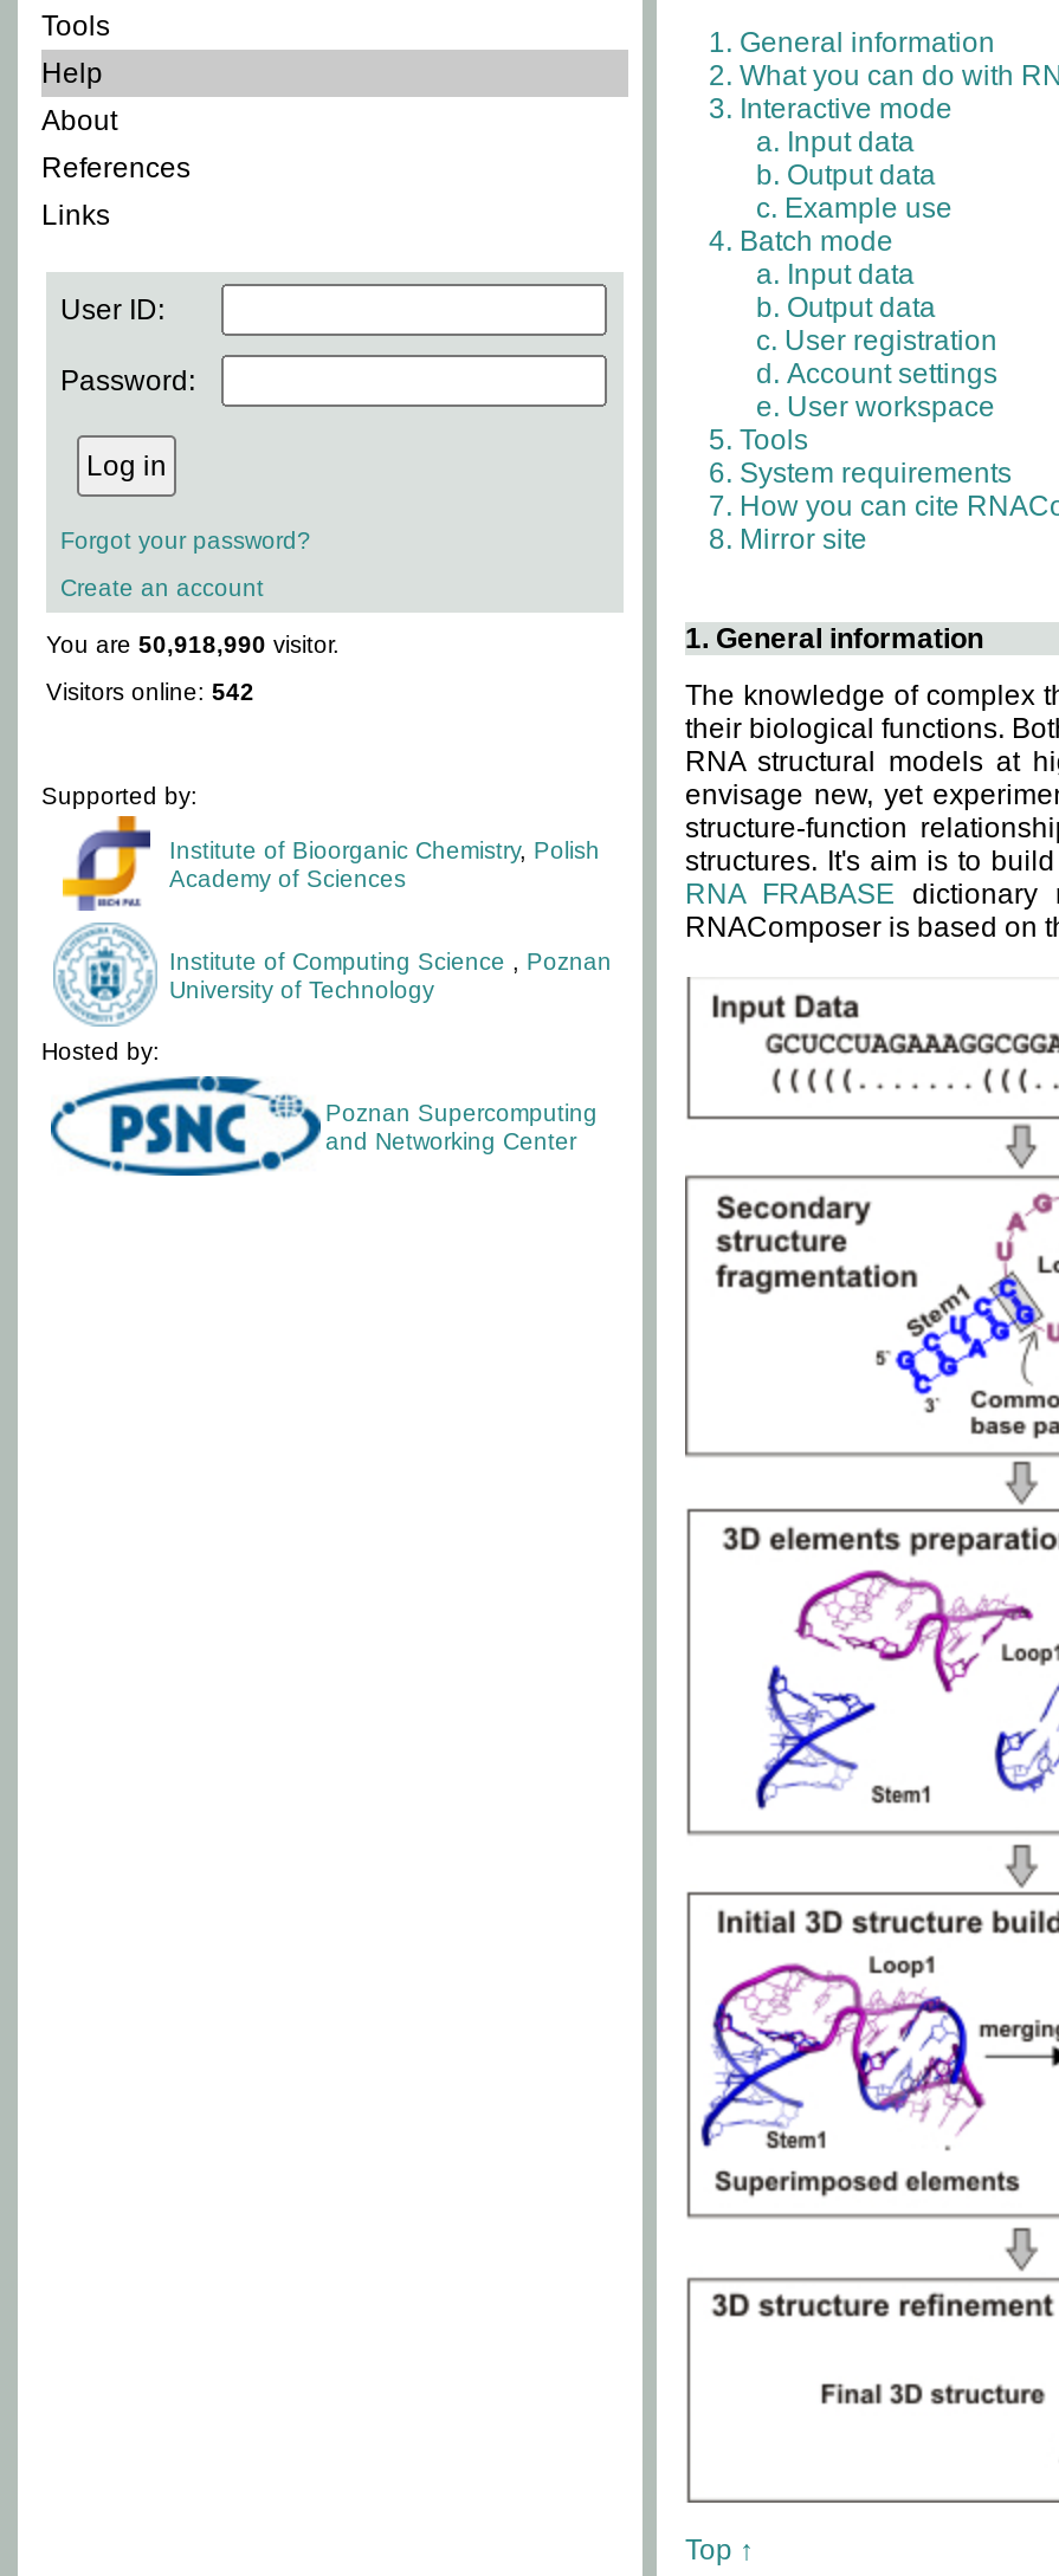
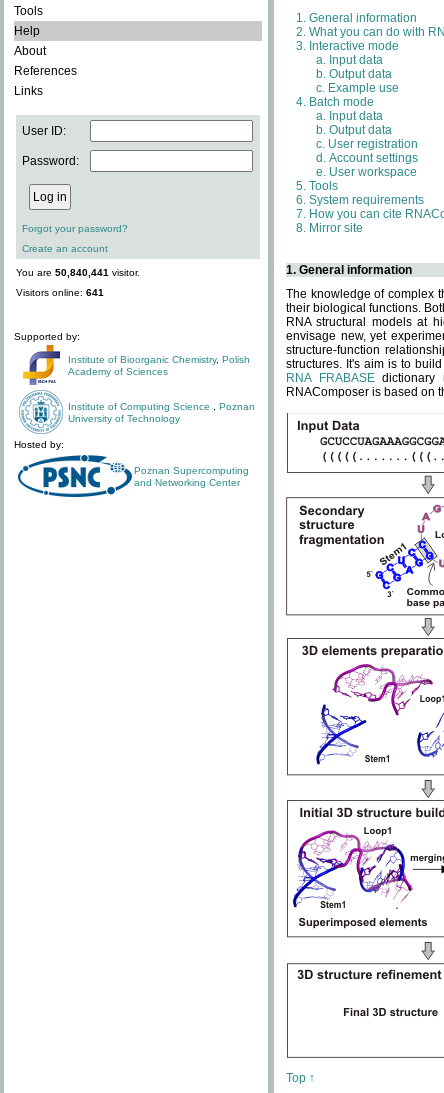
[46,632,340,658] You are 50,918,990 visitor. -> [16,267,140,278] You are 50,840,441 visitor.
[46,679,254,705] Visitors online: 542 -> [16,287,104,298] Visitors online: 641

